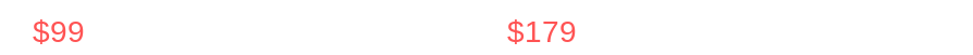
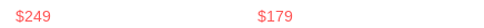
[33,14,85,49] $99 -> [16,8,51,25] $249

